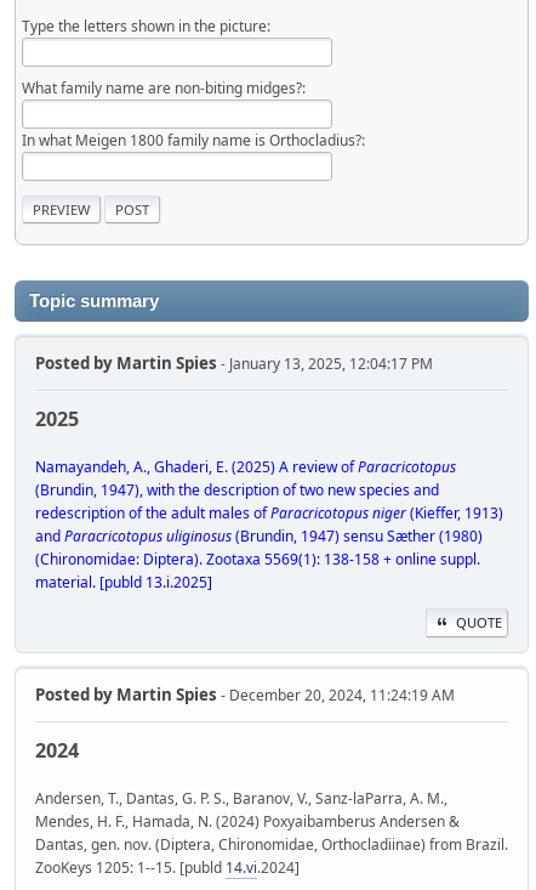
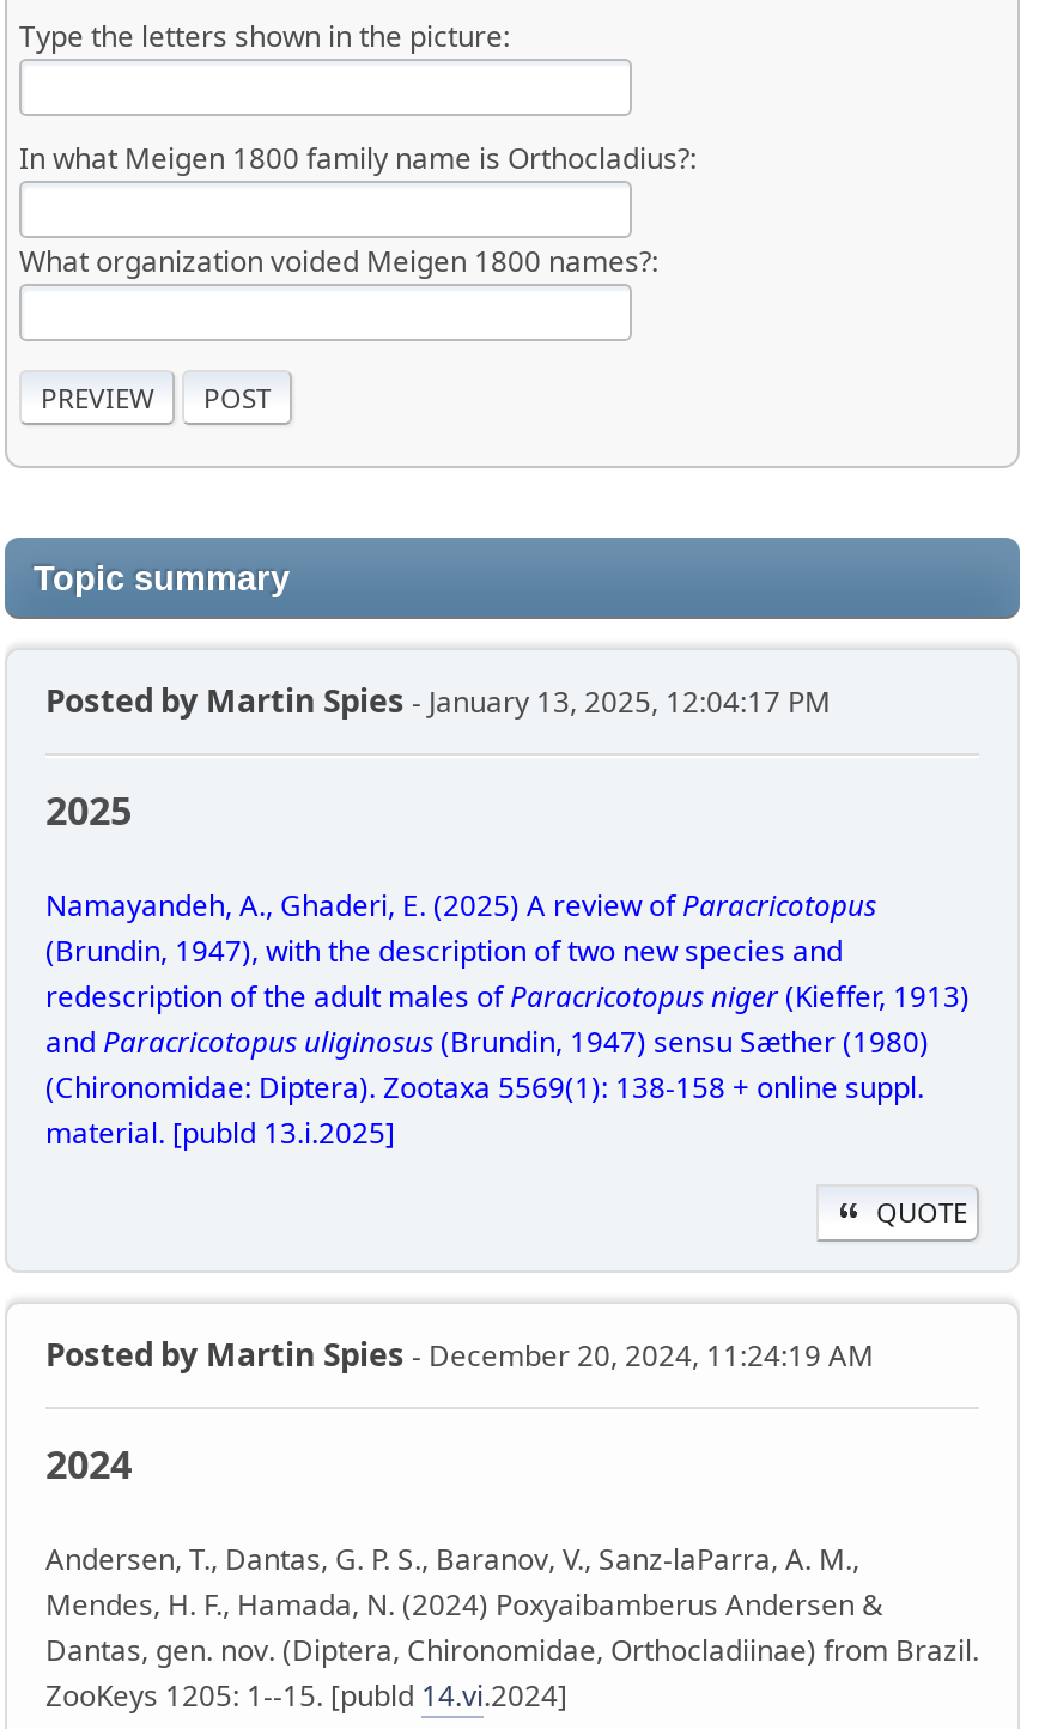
[22,77,306,98] What family name are non-biting midges?: -> none
moved [22,129,365,150] -> [19,136,697,177]: In what Meigen 1800 family name is Orthocladius?:
none -> [19,239,658,280] What organization voided Meigen 1800 names?:

